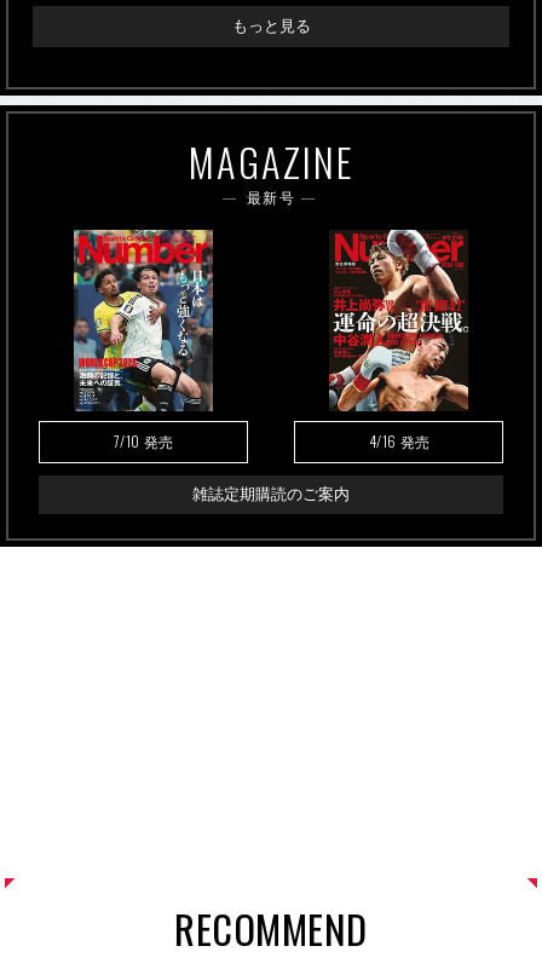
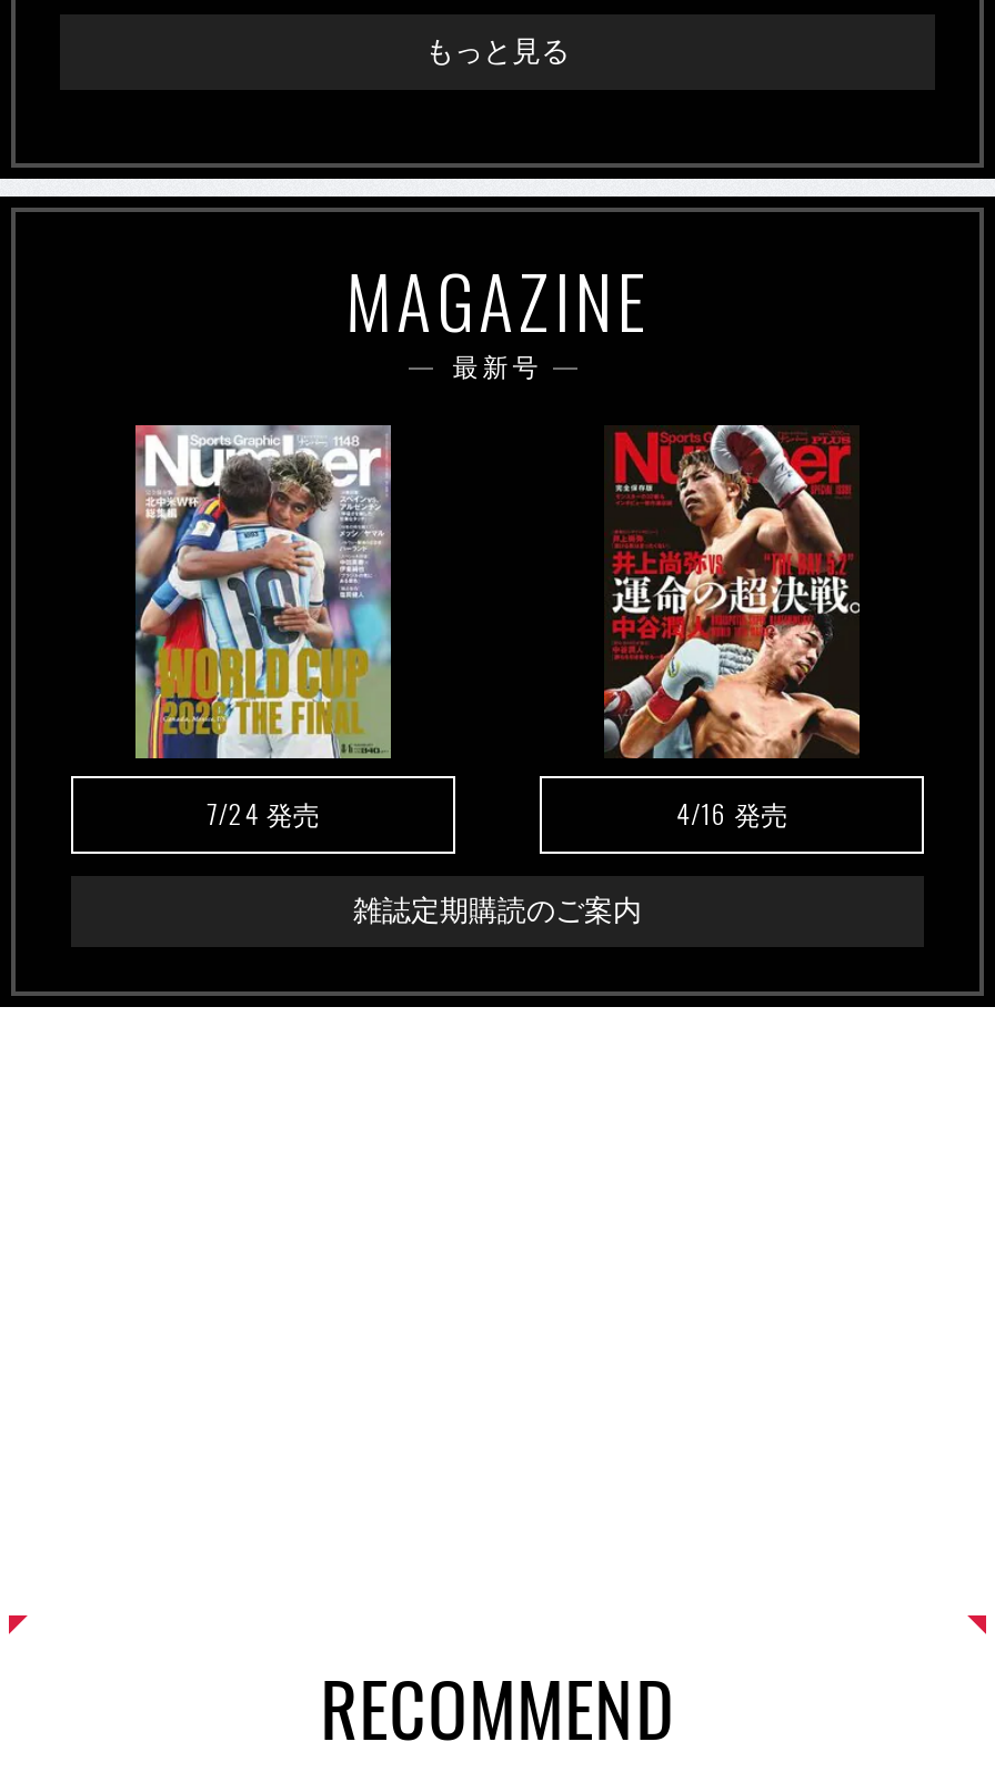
[74,229,213,451] [image] | 7/10発売 -> [133,423,393,830] [image] | 7/24発売

